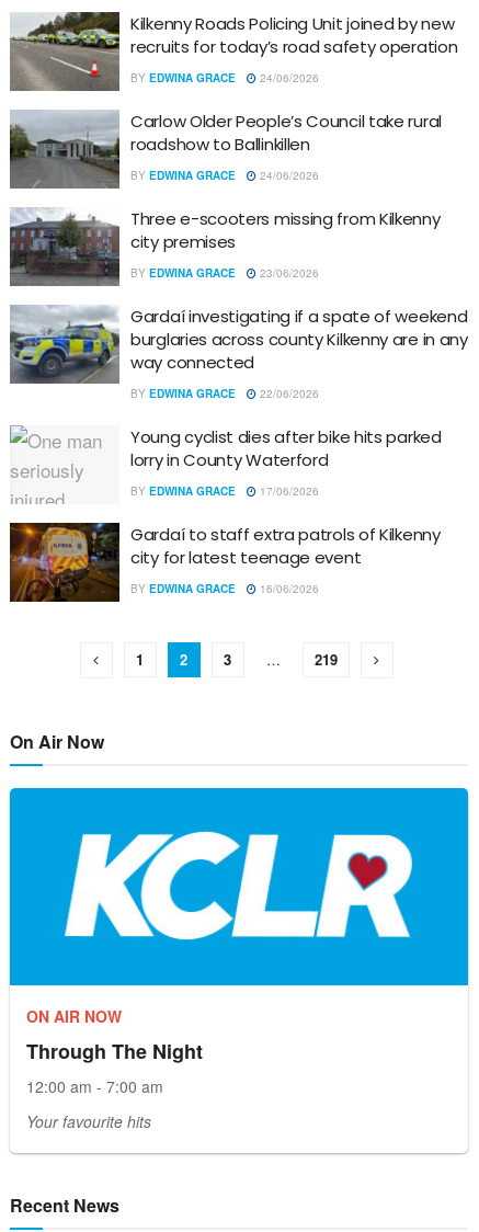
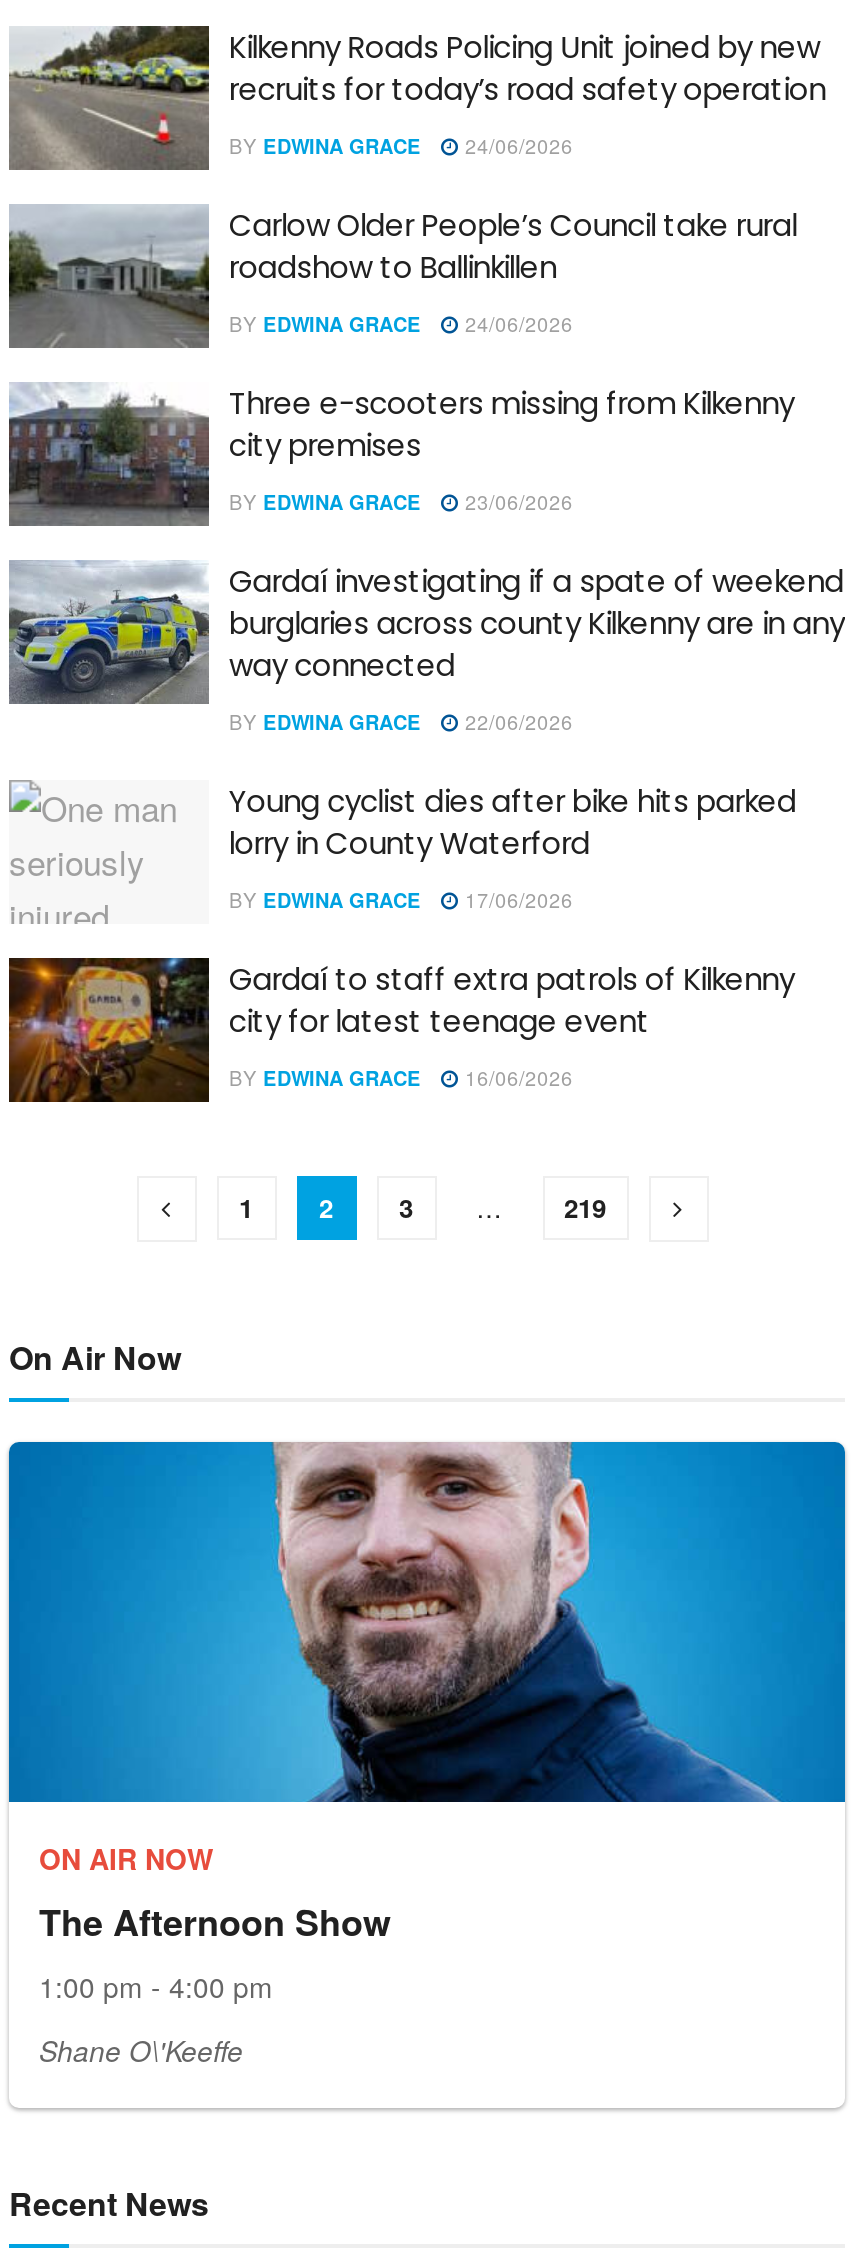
[10,787,468,986] [image] -> [9,1440,845,1804] [image]
[26,1037,203,1097] Through The Night | 12:00 am - 7:00 am -> [39,1896,391,2006] The Afternoon Show | 1:00 pm - 4:00 pm
[26,1110,151,1132] Your favourite hits -> [39,2030,243,2070] Shane O\'Keeffe

